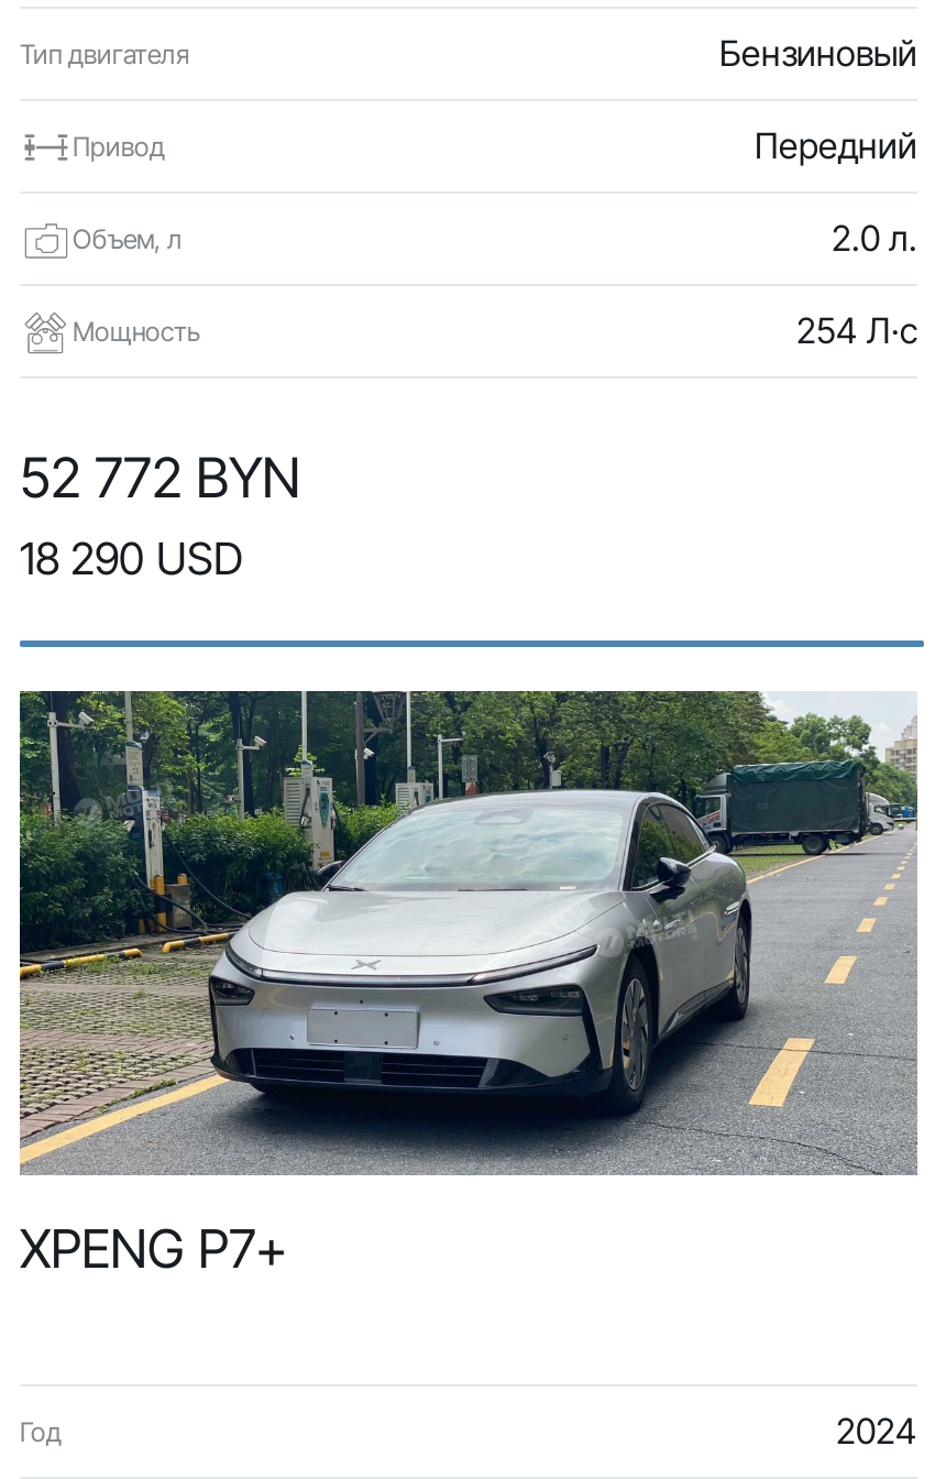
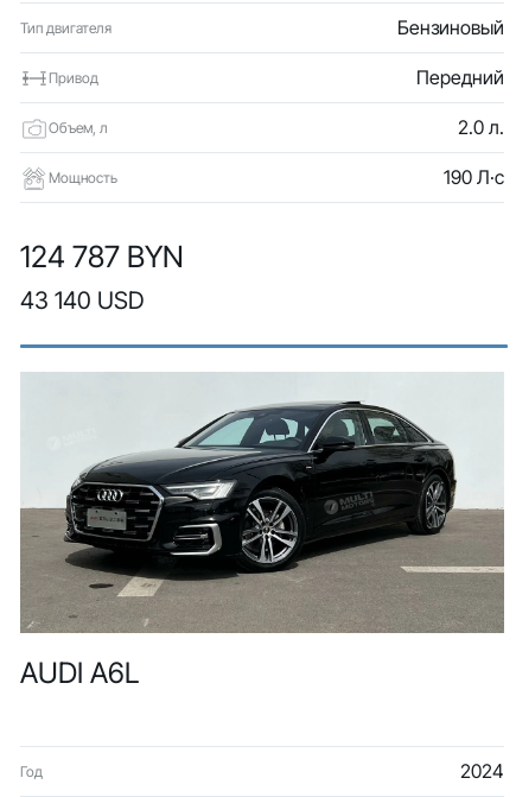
[796,308,917,352] 254 Л·с -> [444,165,504,189] 190 Л·с
[20,445,301,585] 52 772 BYN | 18 290 USD -> [20,239,184,315] 124 787 BYN | 43 140 USD
[18,689,920,1281] [image] | XPENG P7+ -> [20,372,504,690] [image] | AUDI A6L

